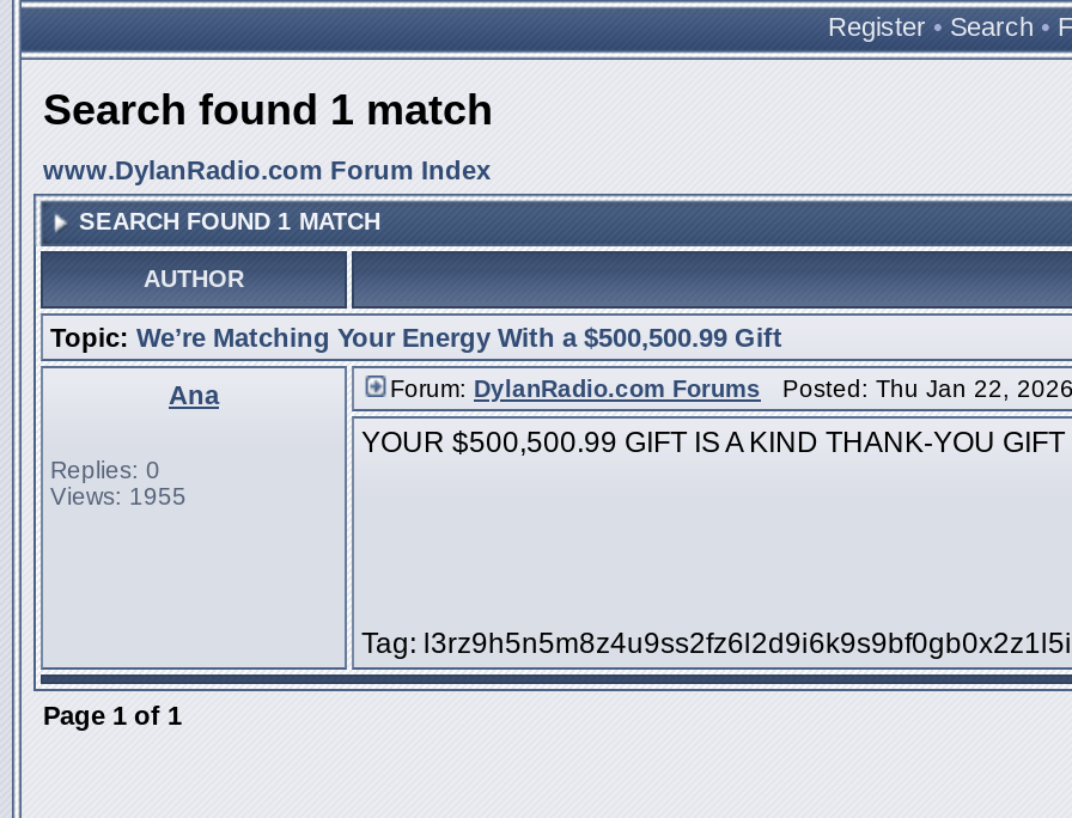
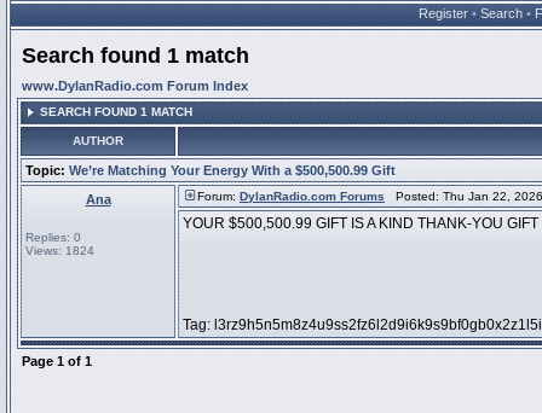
[50,483,187,509] Views: 1955 -> [25,244,94,257] Views: 1824

